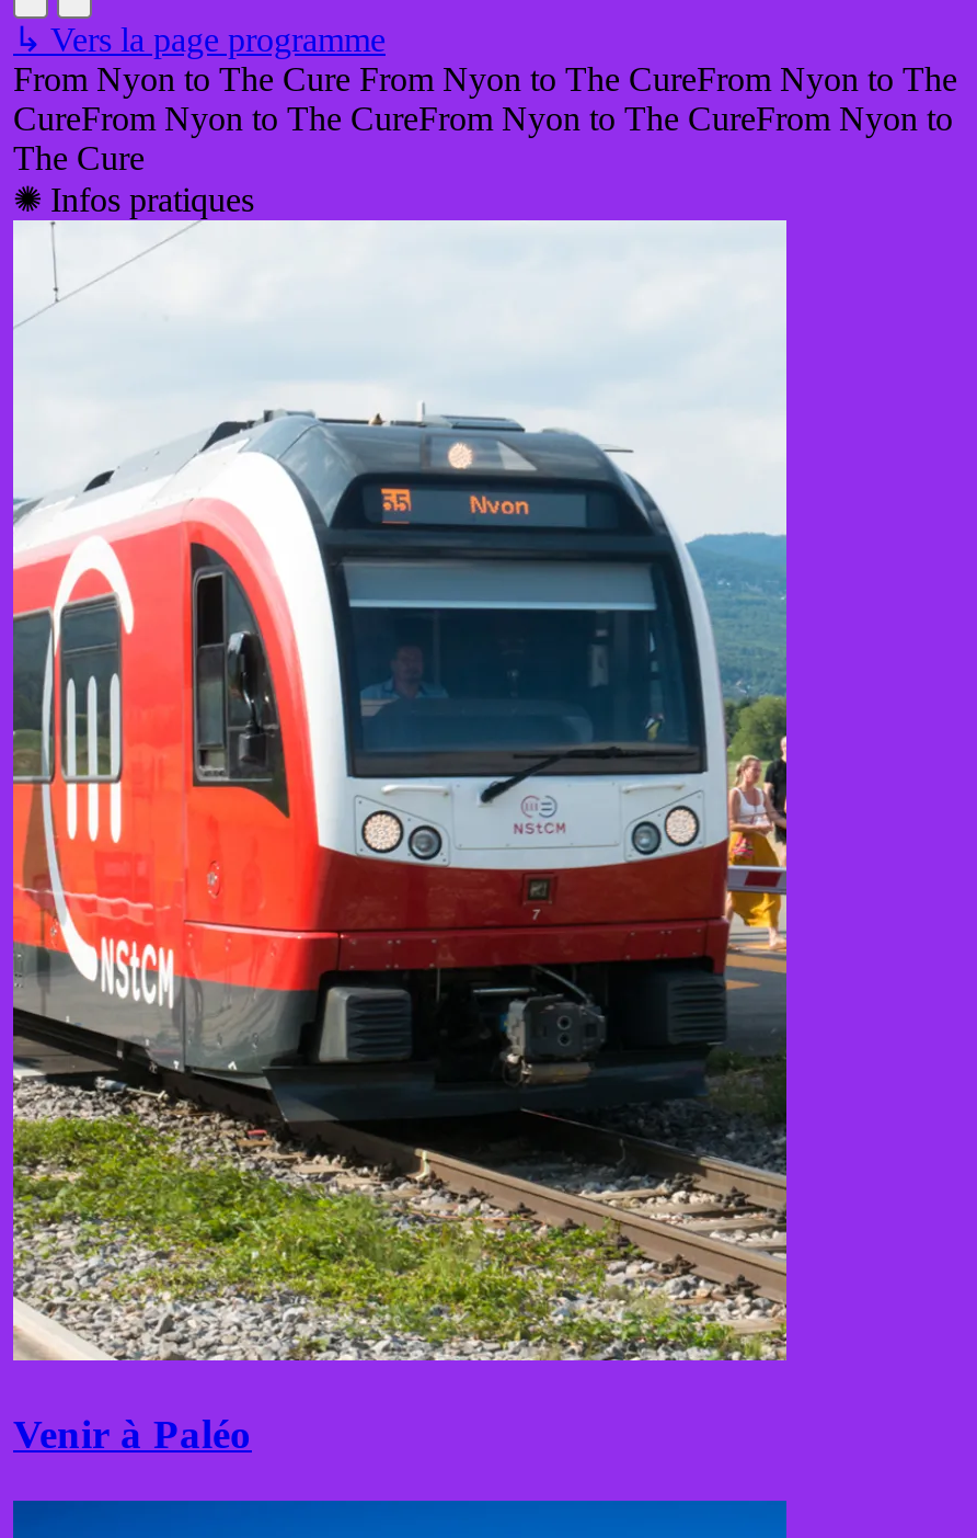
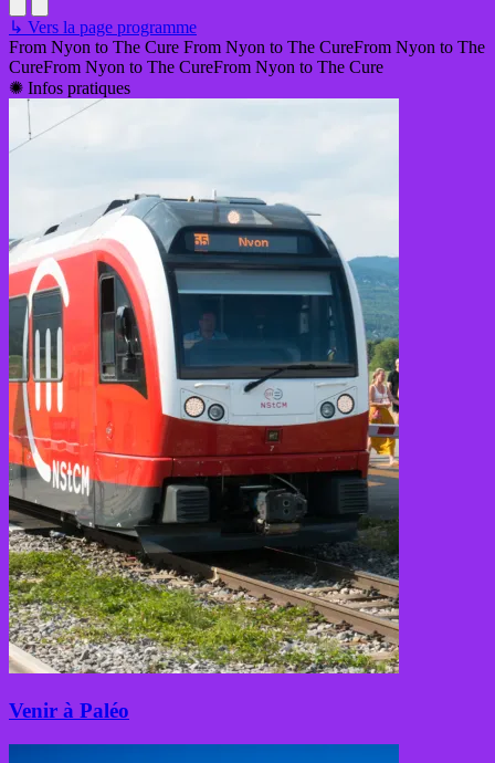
[13,101,953,177] CureFrom Nyon to The CureFrom Nyon to The CureFrom Nyon to | The Cure -> [9,58,383,77] CureFrom Nyon to The CureFrom Nyon to The Cure

